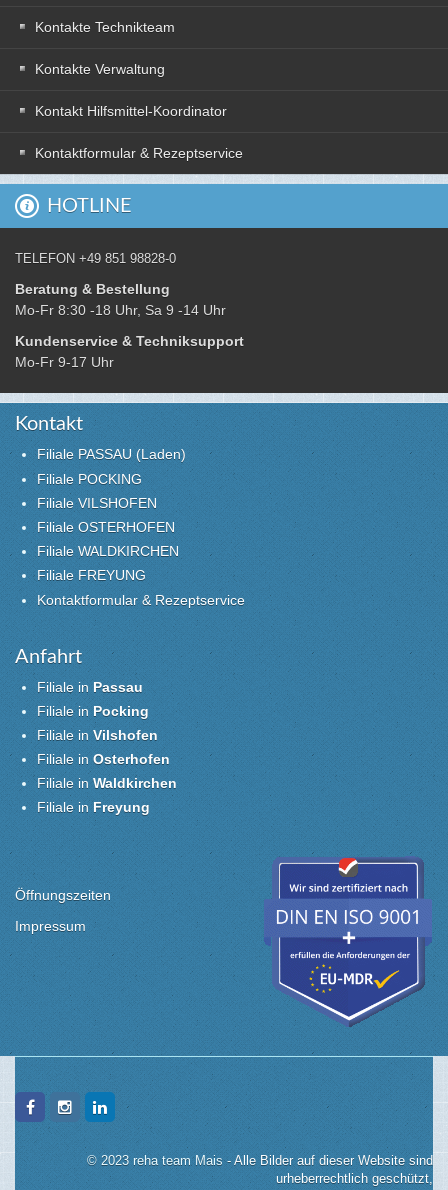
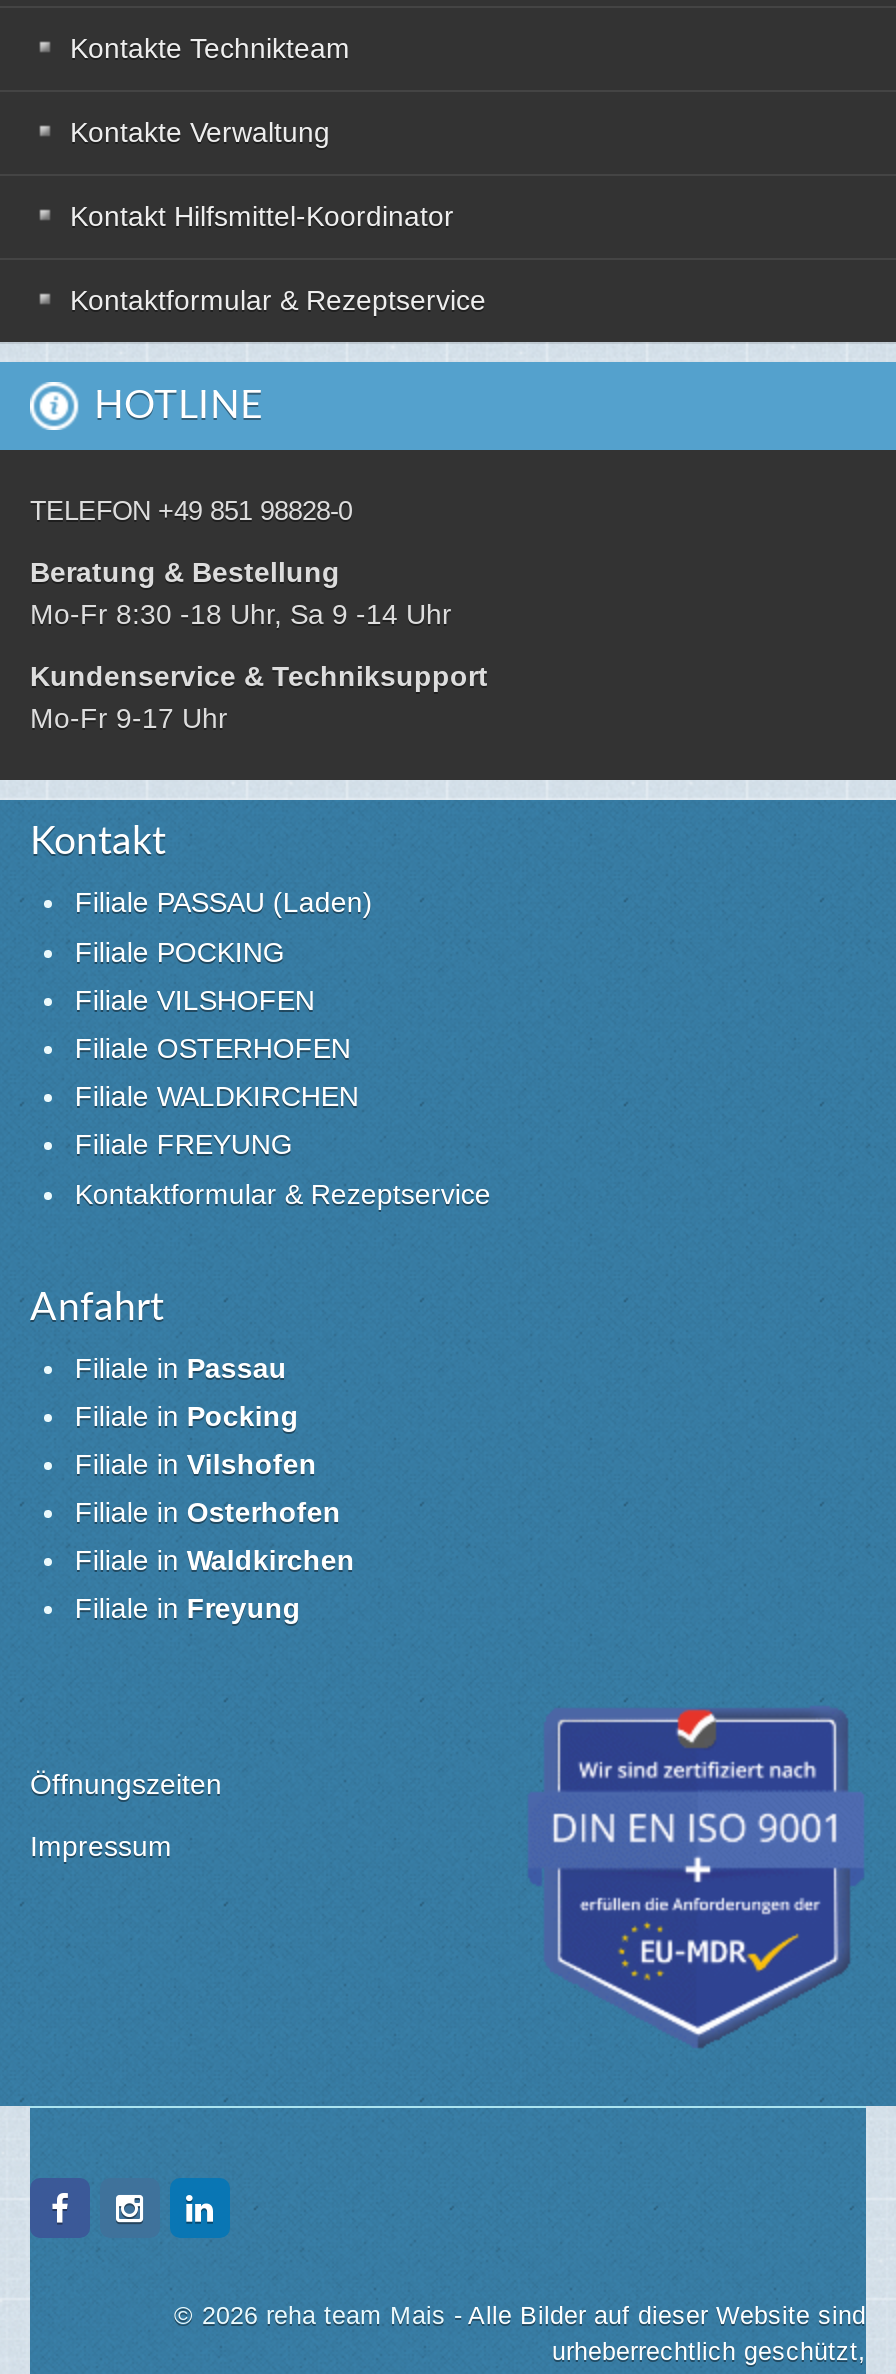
[87,1154,433,1168] © 2023 reha team Mais - Alle Bilder auf dieser Website sind -> [174,2303,866,2331] © 2026 reha team Mais - Alle Bilder auf dieser Website sind

